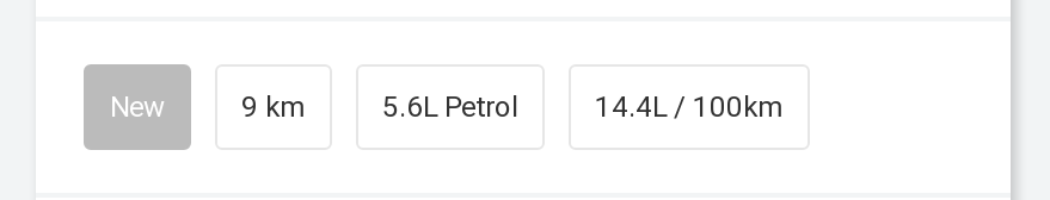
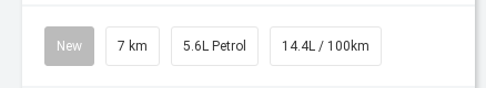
[241,90,306,124] 9 km -> [118,38,148,54] 7 km

